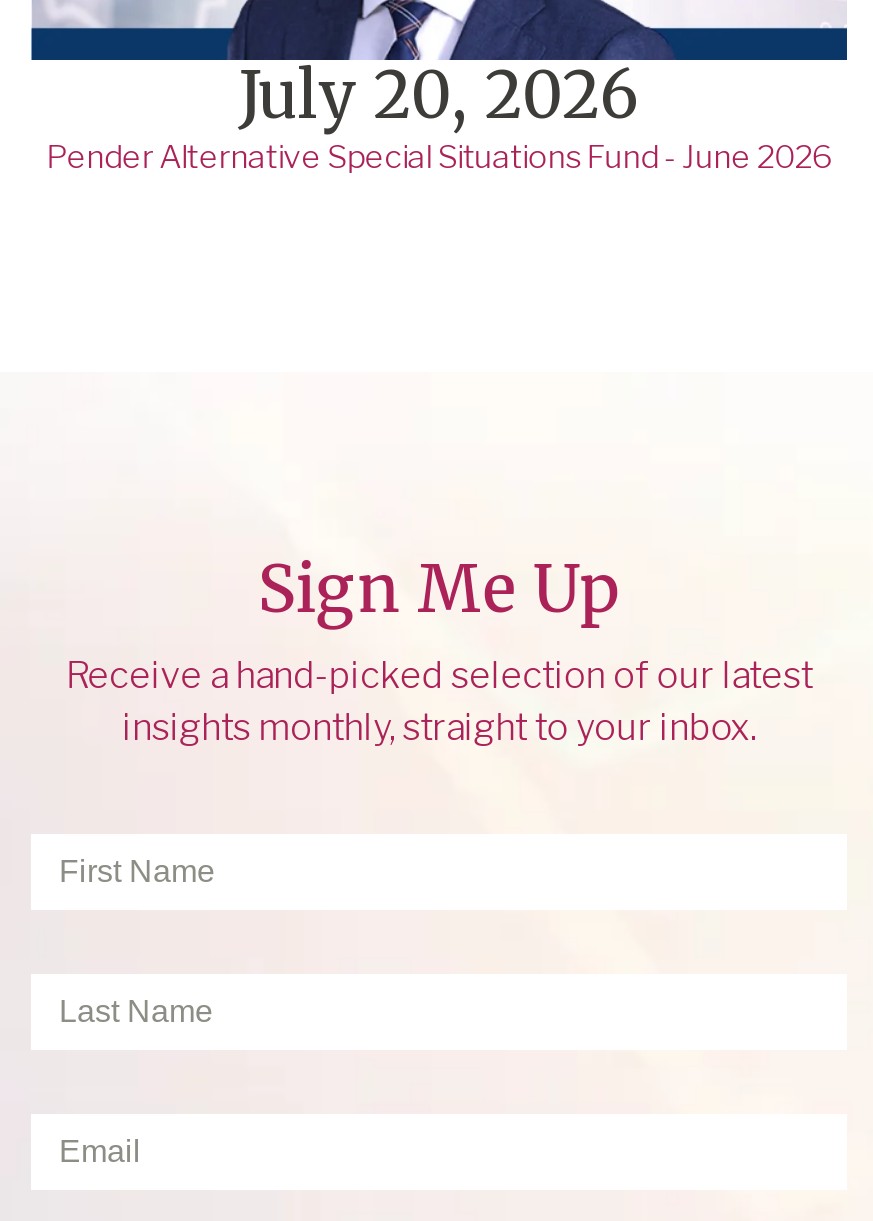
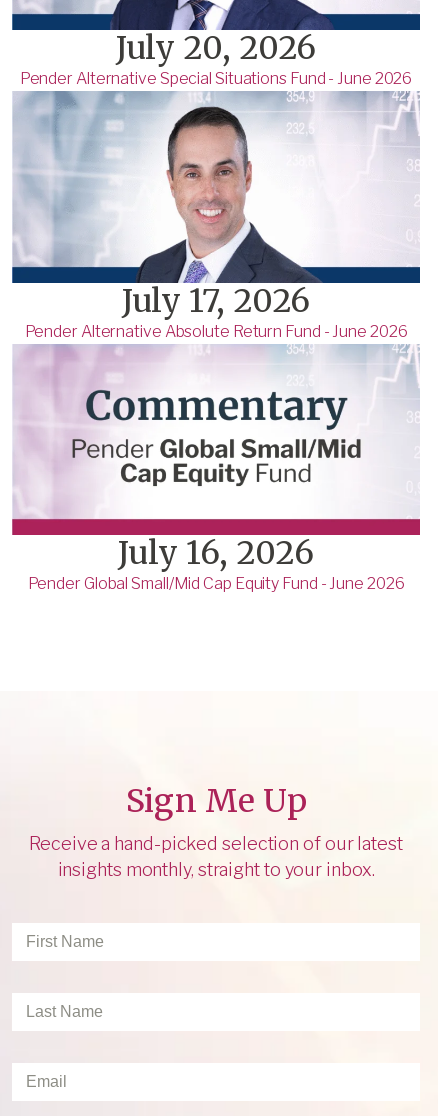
none -> [11,348,421,593] [image] | July 16, 2026 | Pender Global Small/Mid Cap Equity Fund - June 2026
none -> [12,90,421,341] [image] | July 17, 2026 | Pender Alternative Absolute Return Fund - June 2026

